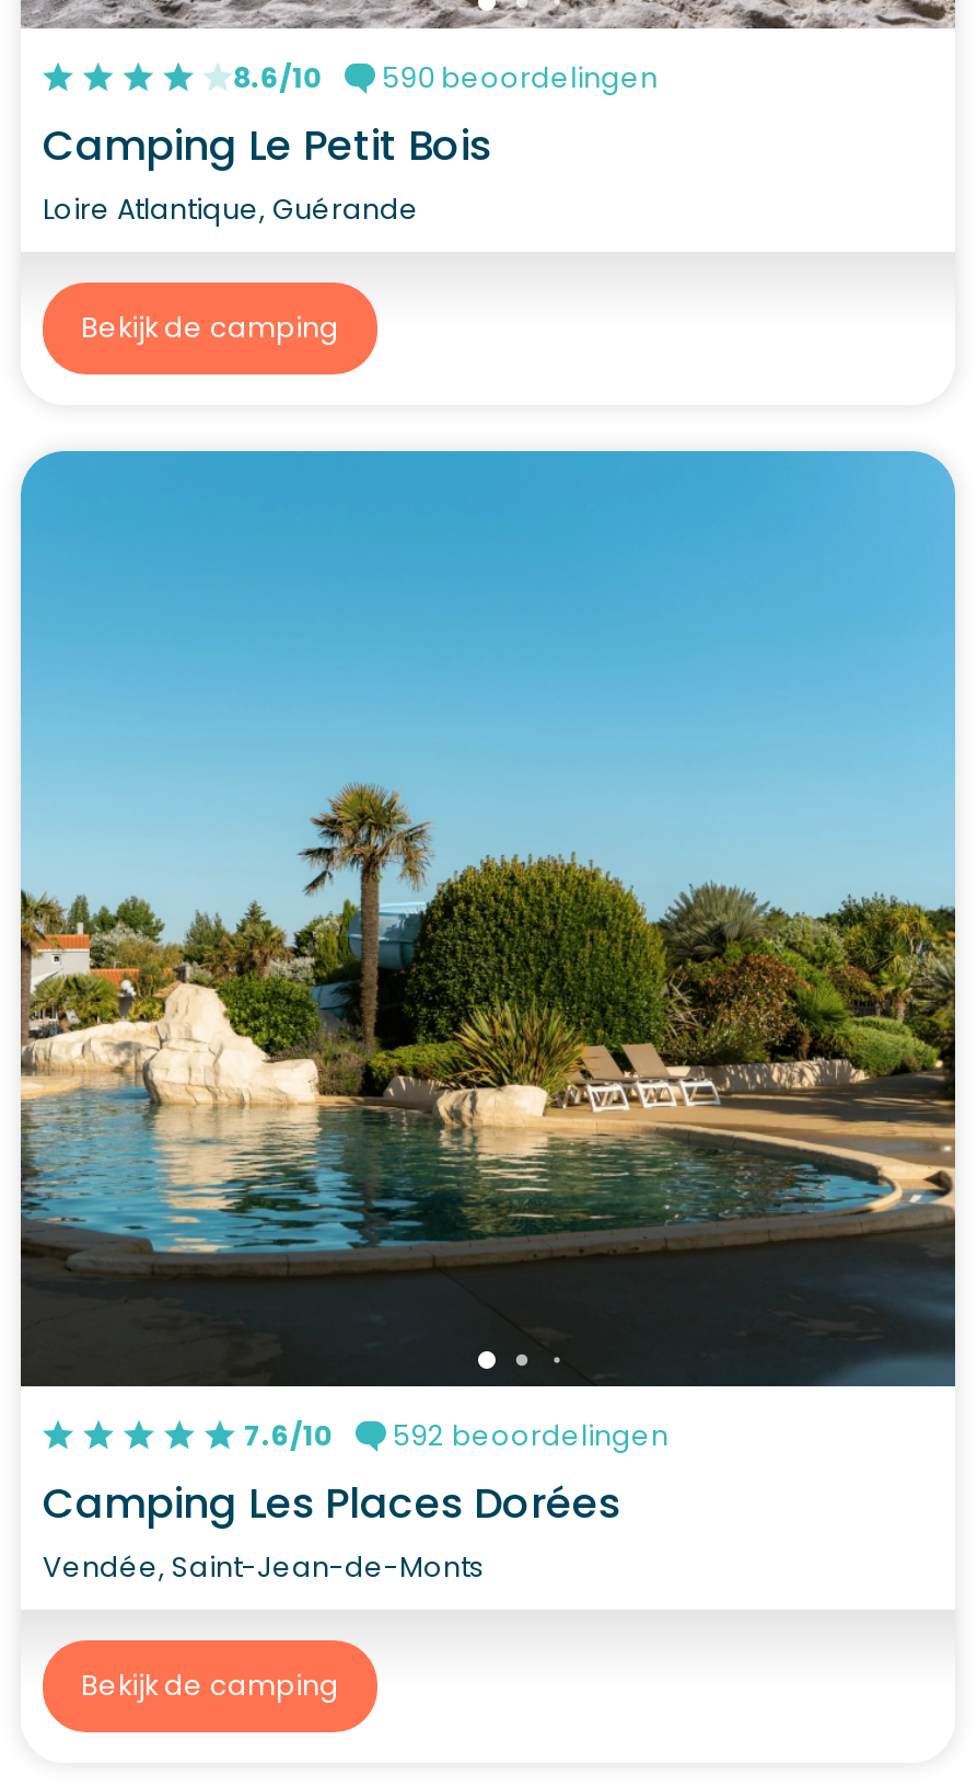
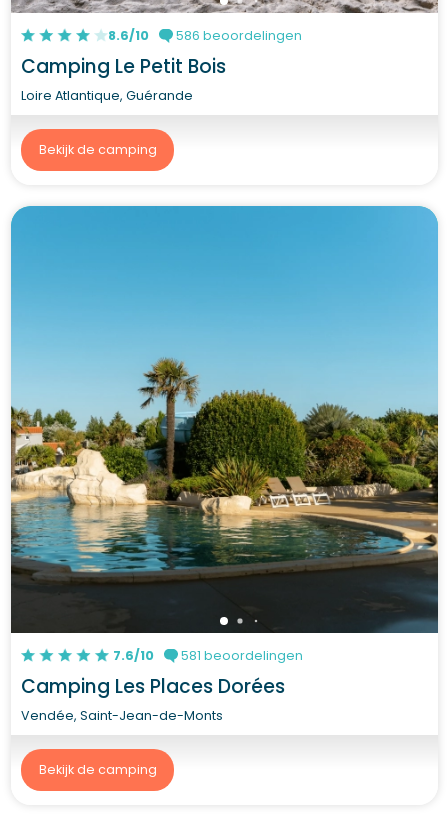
[375,58,658,95] 590 beoordelingen -> [173,26,302,43] 586 beoordelingen
[386,1416,668,1453] 592 beoordelingen -> [178,646,303,663] 581 beoordelingen

